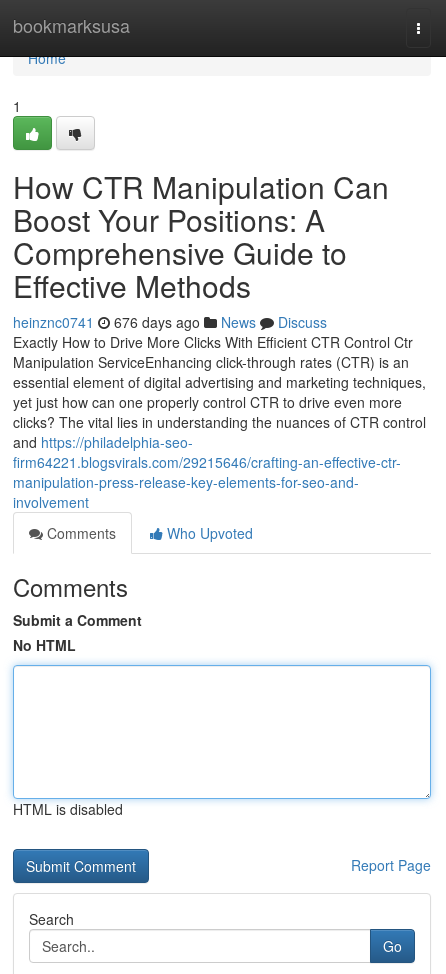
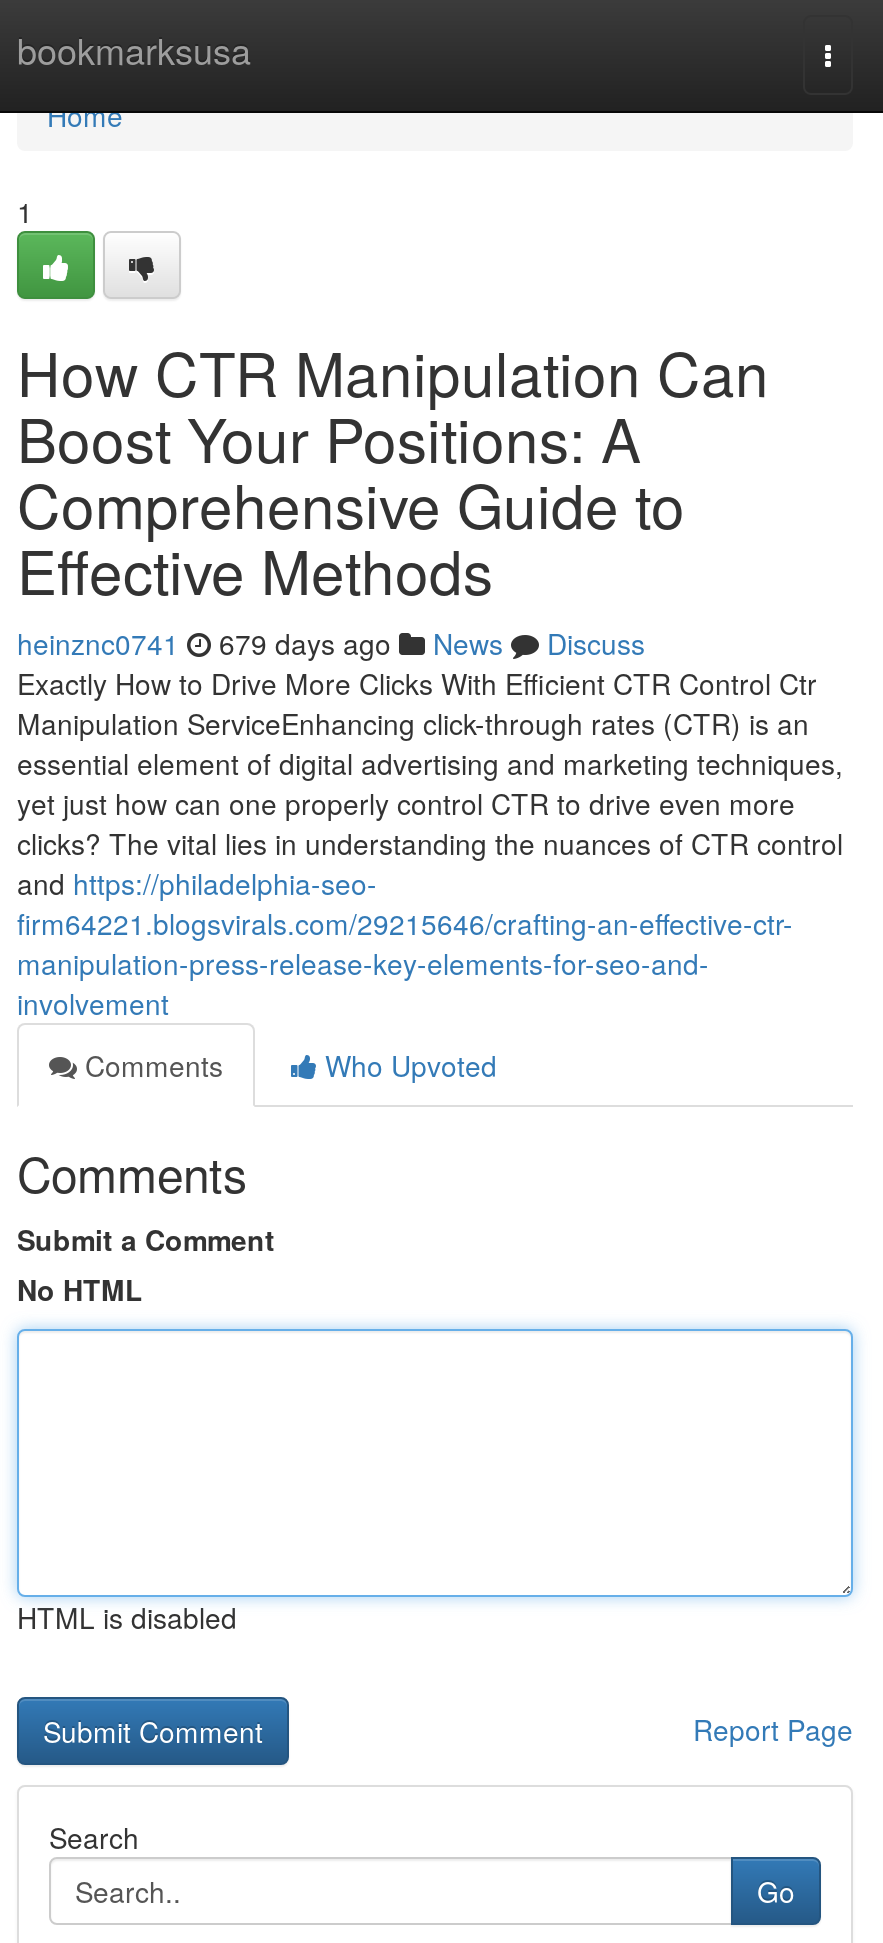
[13,312,327,332] heinznc0741 676 days ago News Discuss -> [17,623,645,663] heinznc0741 679 days ago News Discuss

